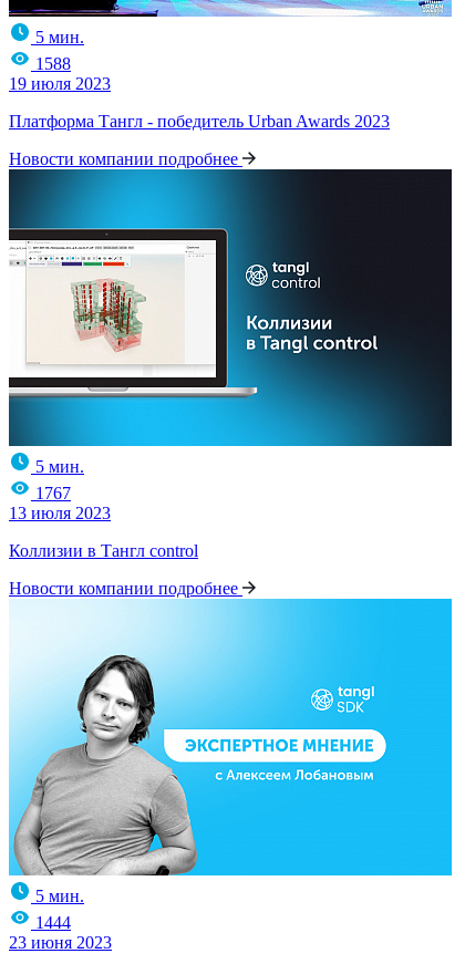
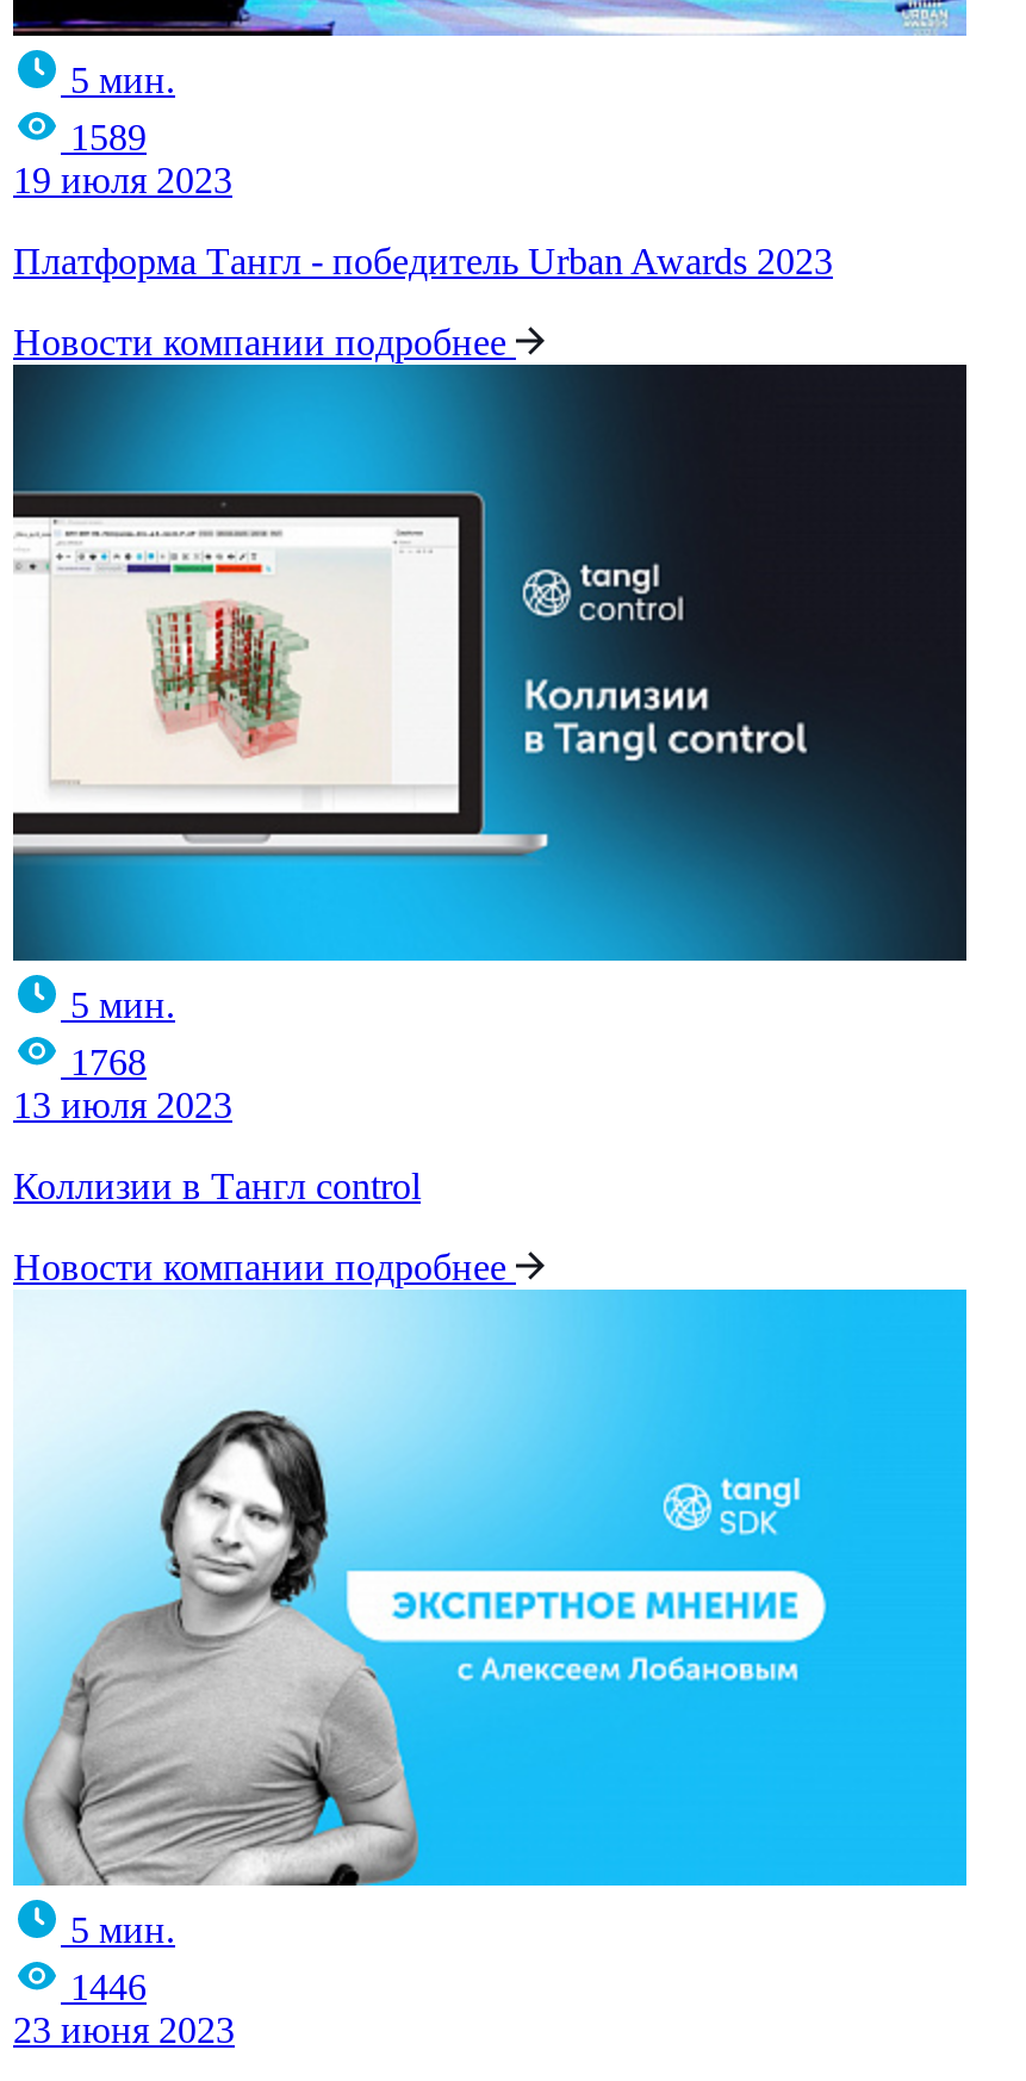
[35,54,71,73] 1588 -> [70,117,147,157] 1589
[35,484,71,502] 1767 -> [70,1041,147,1082] 1768
[35,913,71,932] 1444 -> [70,1966,147,2007] 1446

